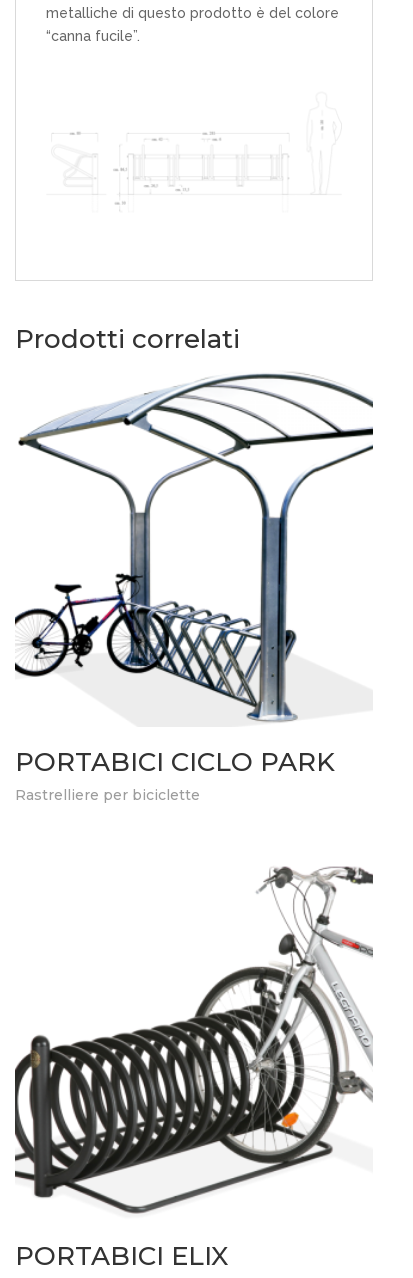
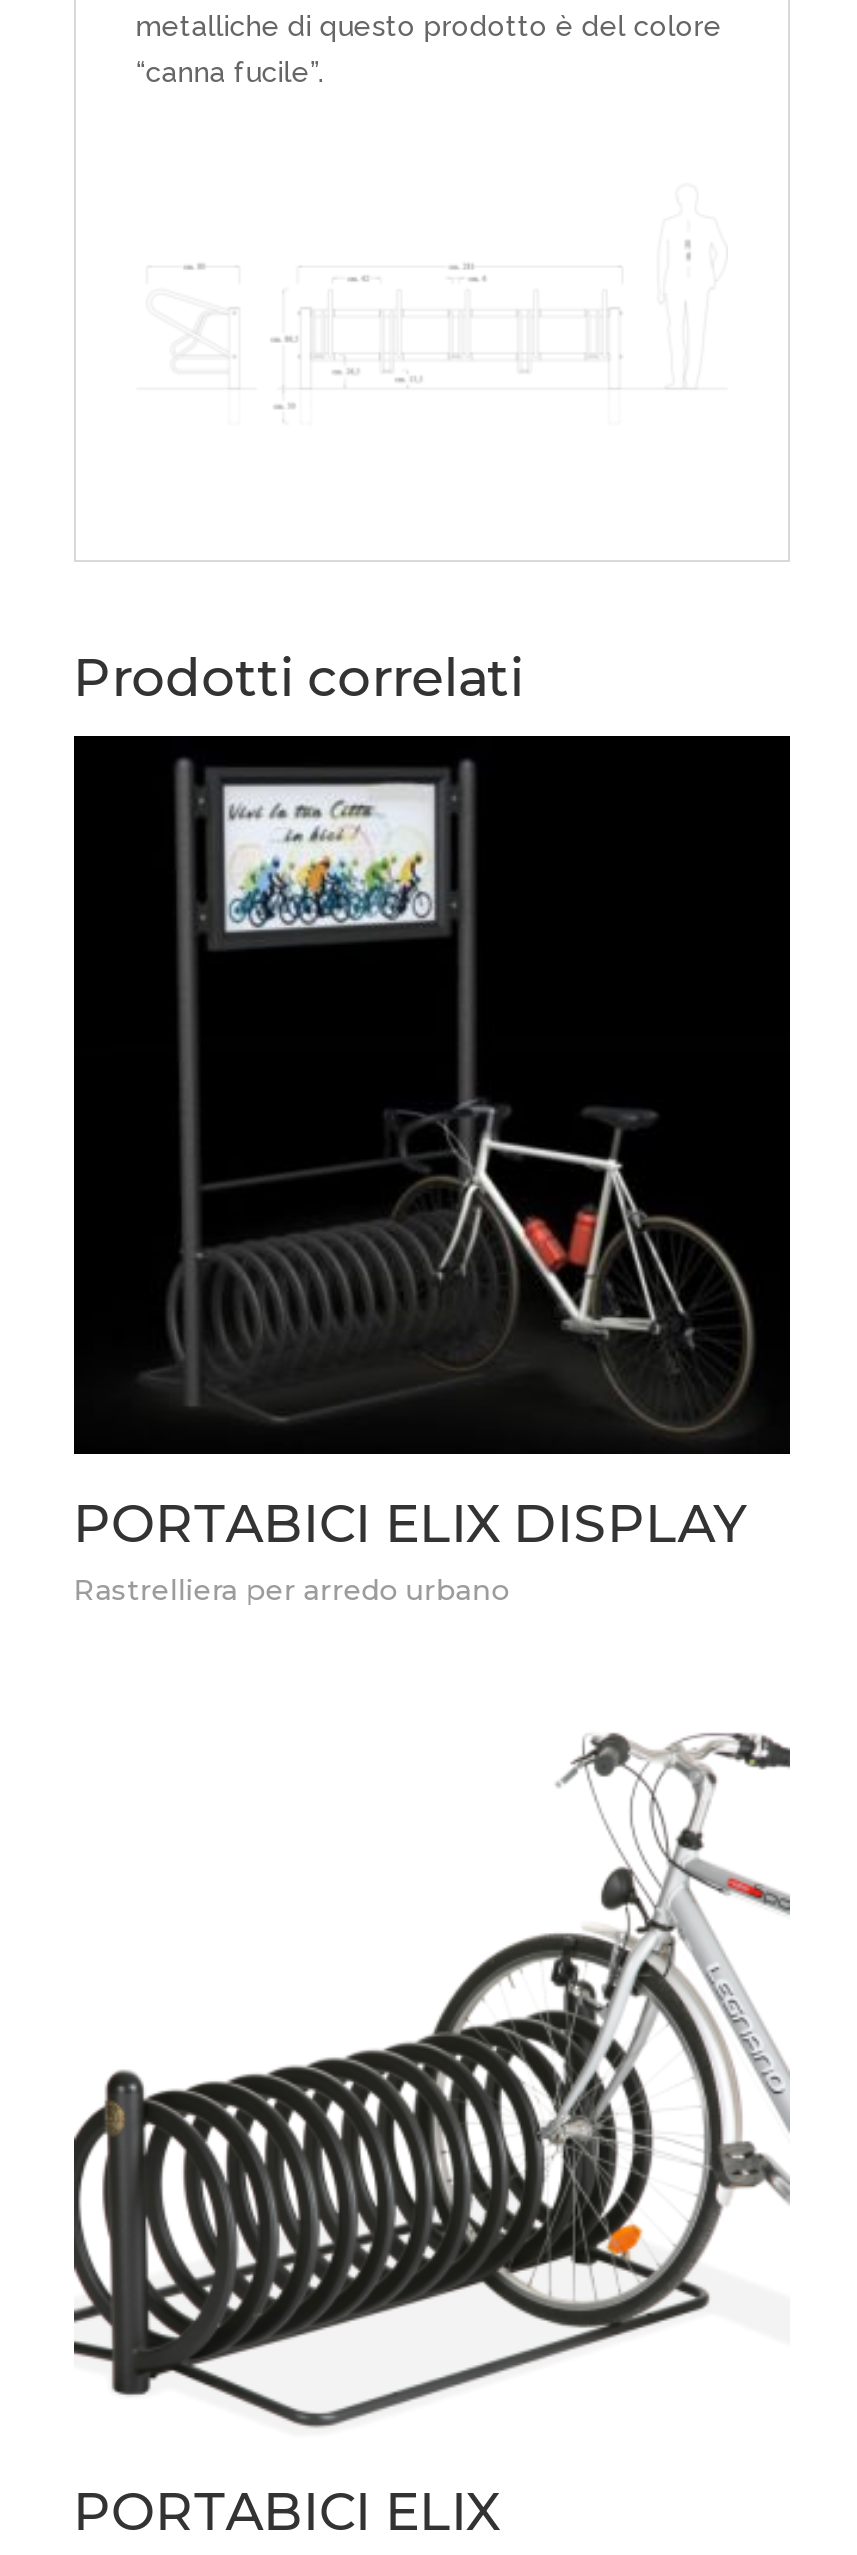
[14,368,374,804] [image] | PORTABICI CICLO PARK | Rastrelliere per biciclette -> [72,734,792,1608] [image] | PORTABICI ELIX DISPLAY | Rastrelliera per arredo urbano

